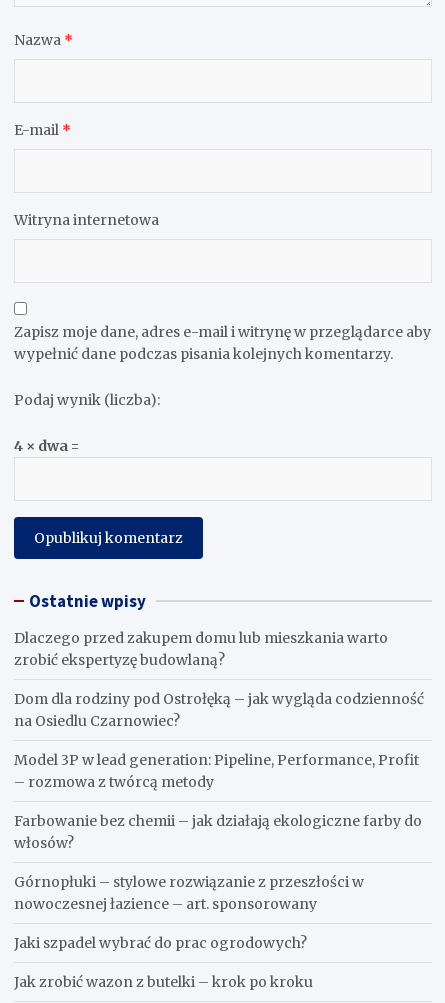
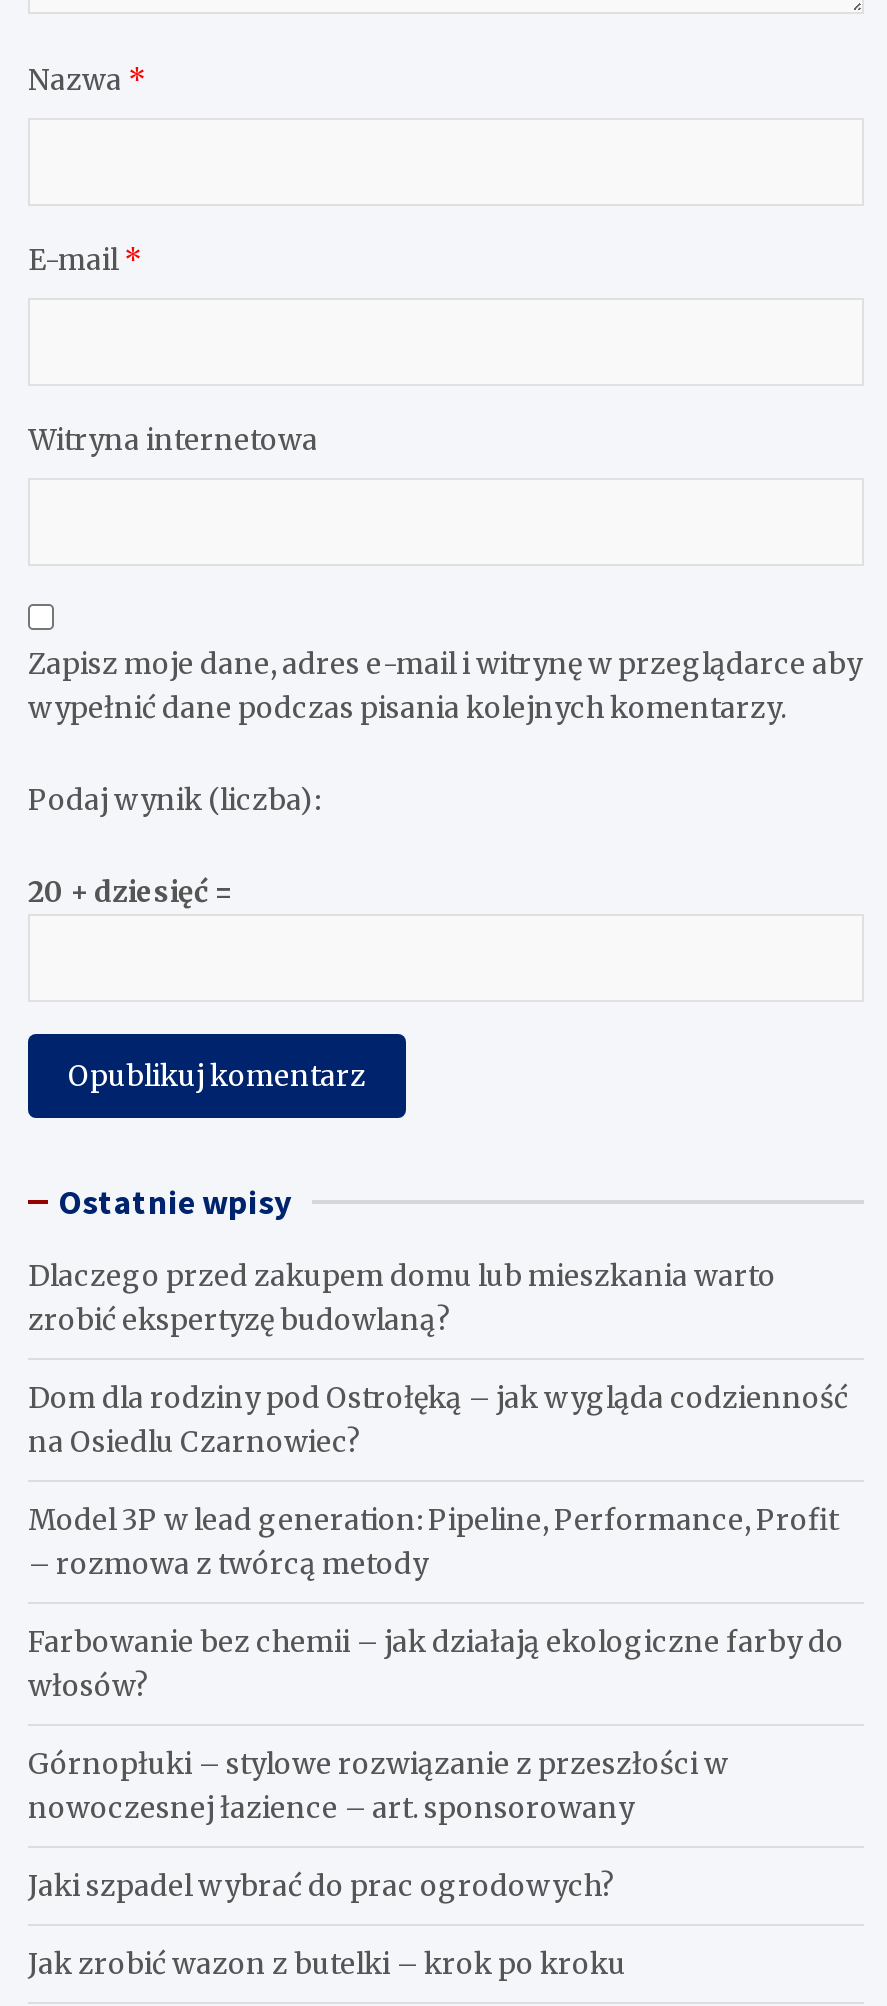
[14,436,79,454] 4 × dwa = -> [28,873,230,909] 20 + dziesięć =

